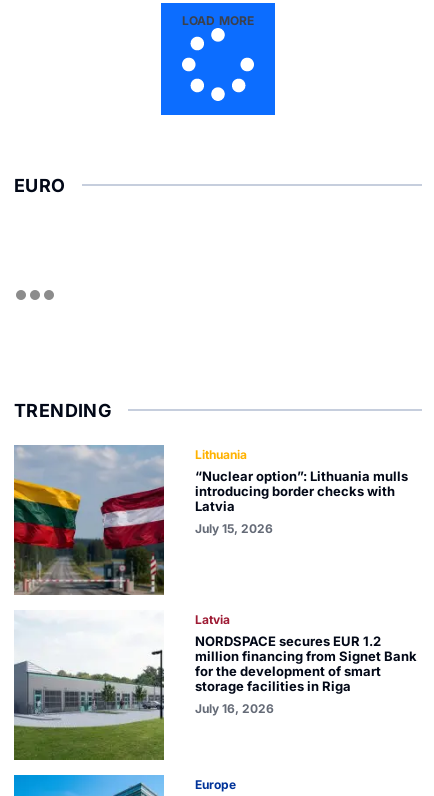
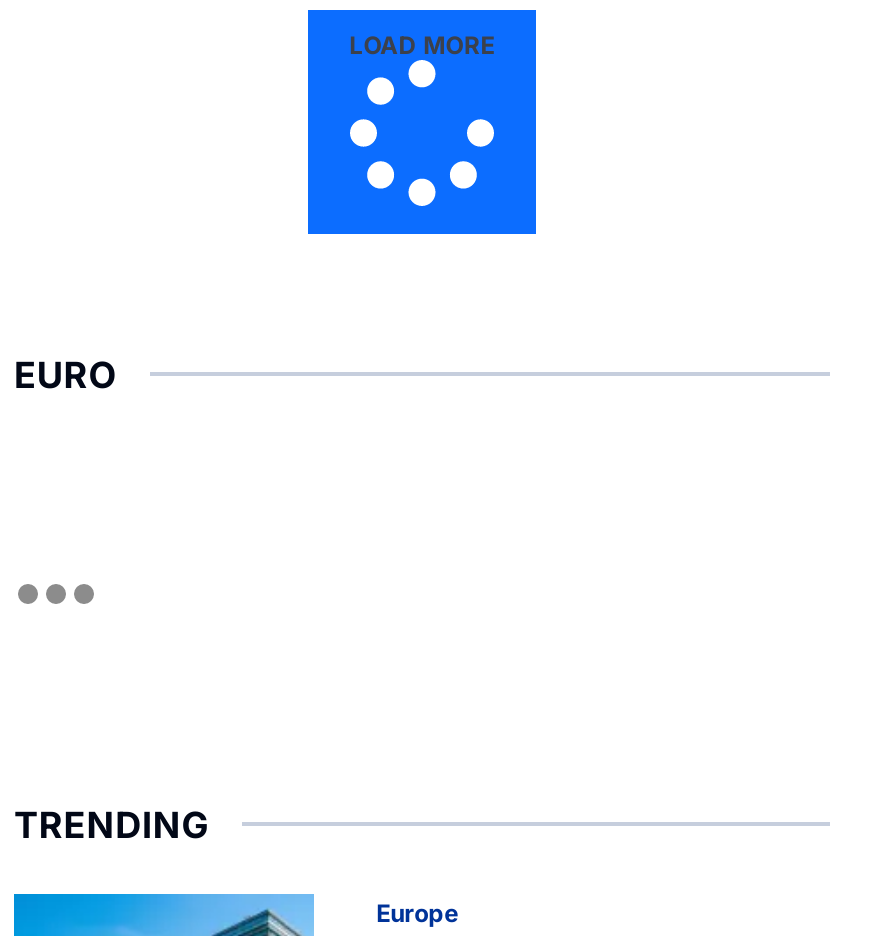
[13,445,408,596] [image] | Lithuania | “Nuclear option”: Lithuania mulls | introducing border checks with | Latvia | July 15, 2026 -> none
[13,612,417,761] [image] | Latvia | NORDSPACE secures EUR 1.2 | million financing from Signet Bank | for the development of smart | storage facilities in Riga | July 16, 2026 -> none

